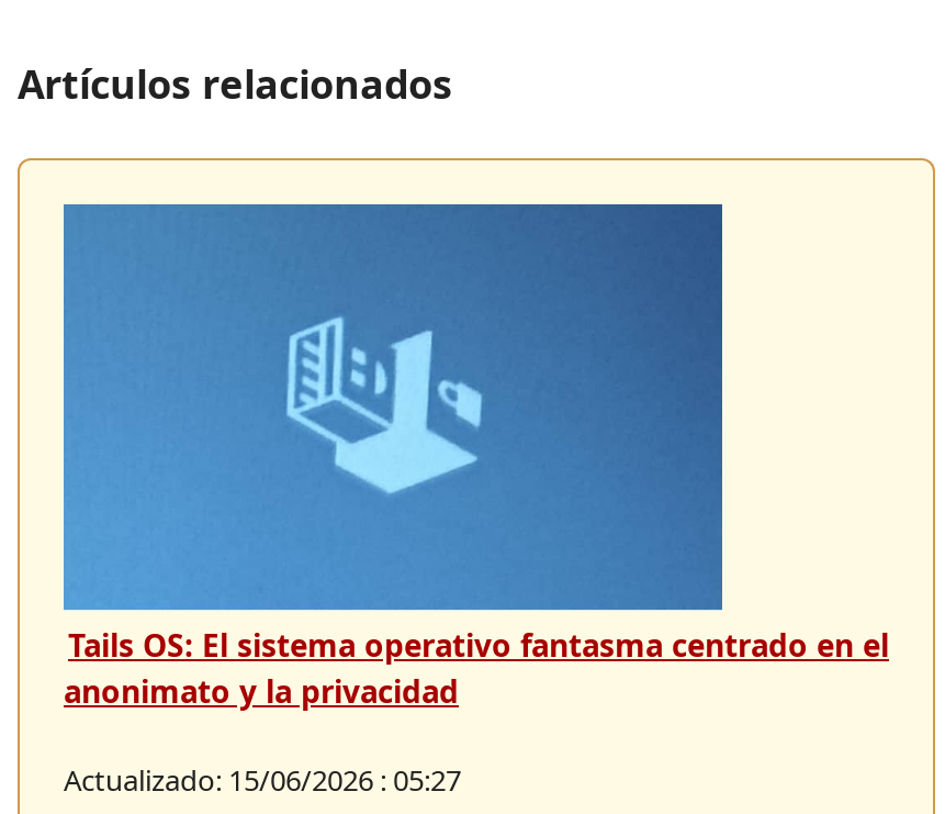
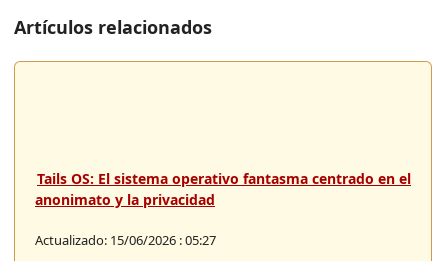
[61,202,724,613] [image] -> none

